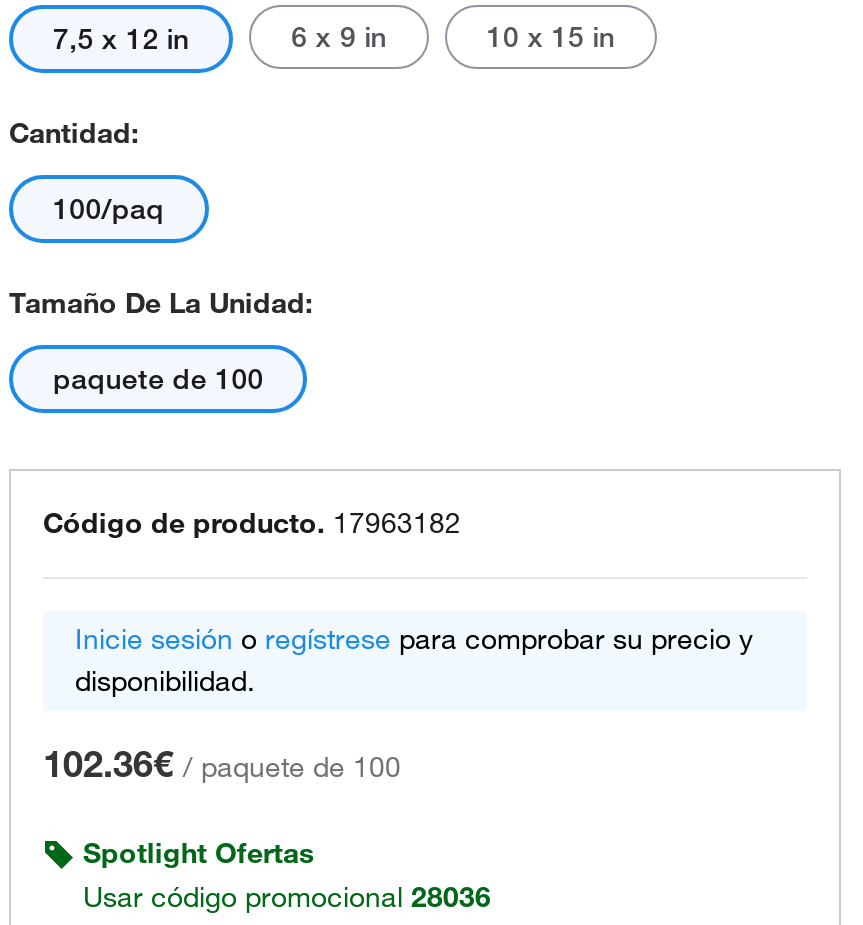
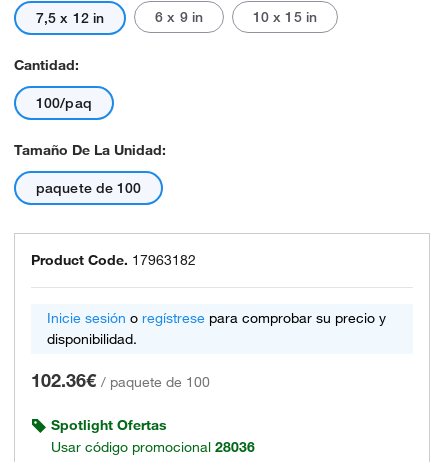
[43,505,461,541] Código de producto. 17963182 -> [31,251,196,269] Product Code. 17963182

